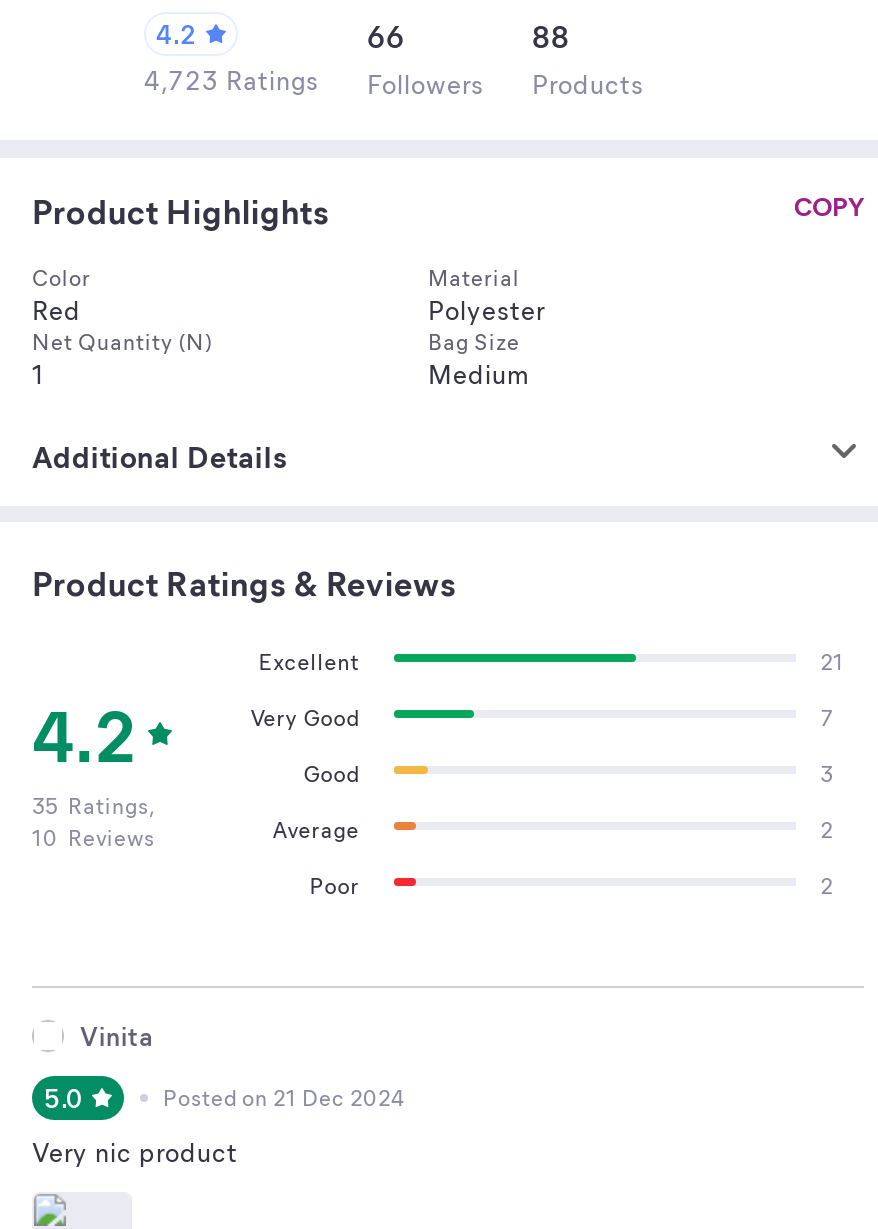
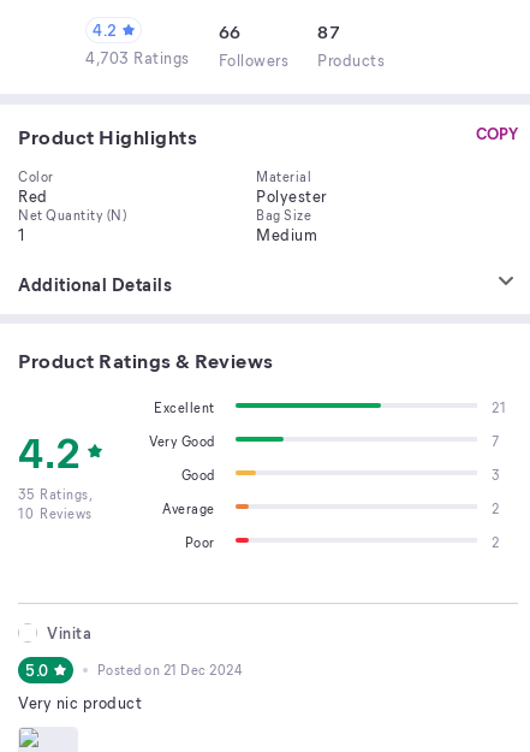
[532,16,570,56] 88 -> [317,19,340,43] 87
[144,62,644,100] 4,723 Ratings Followers Products -> [85,47,385,70] 4,703 Ratings Followers Products

